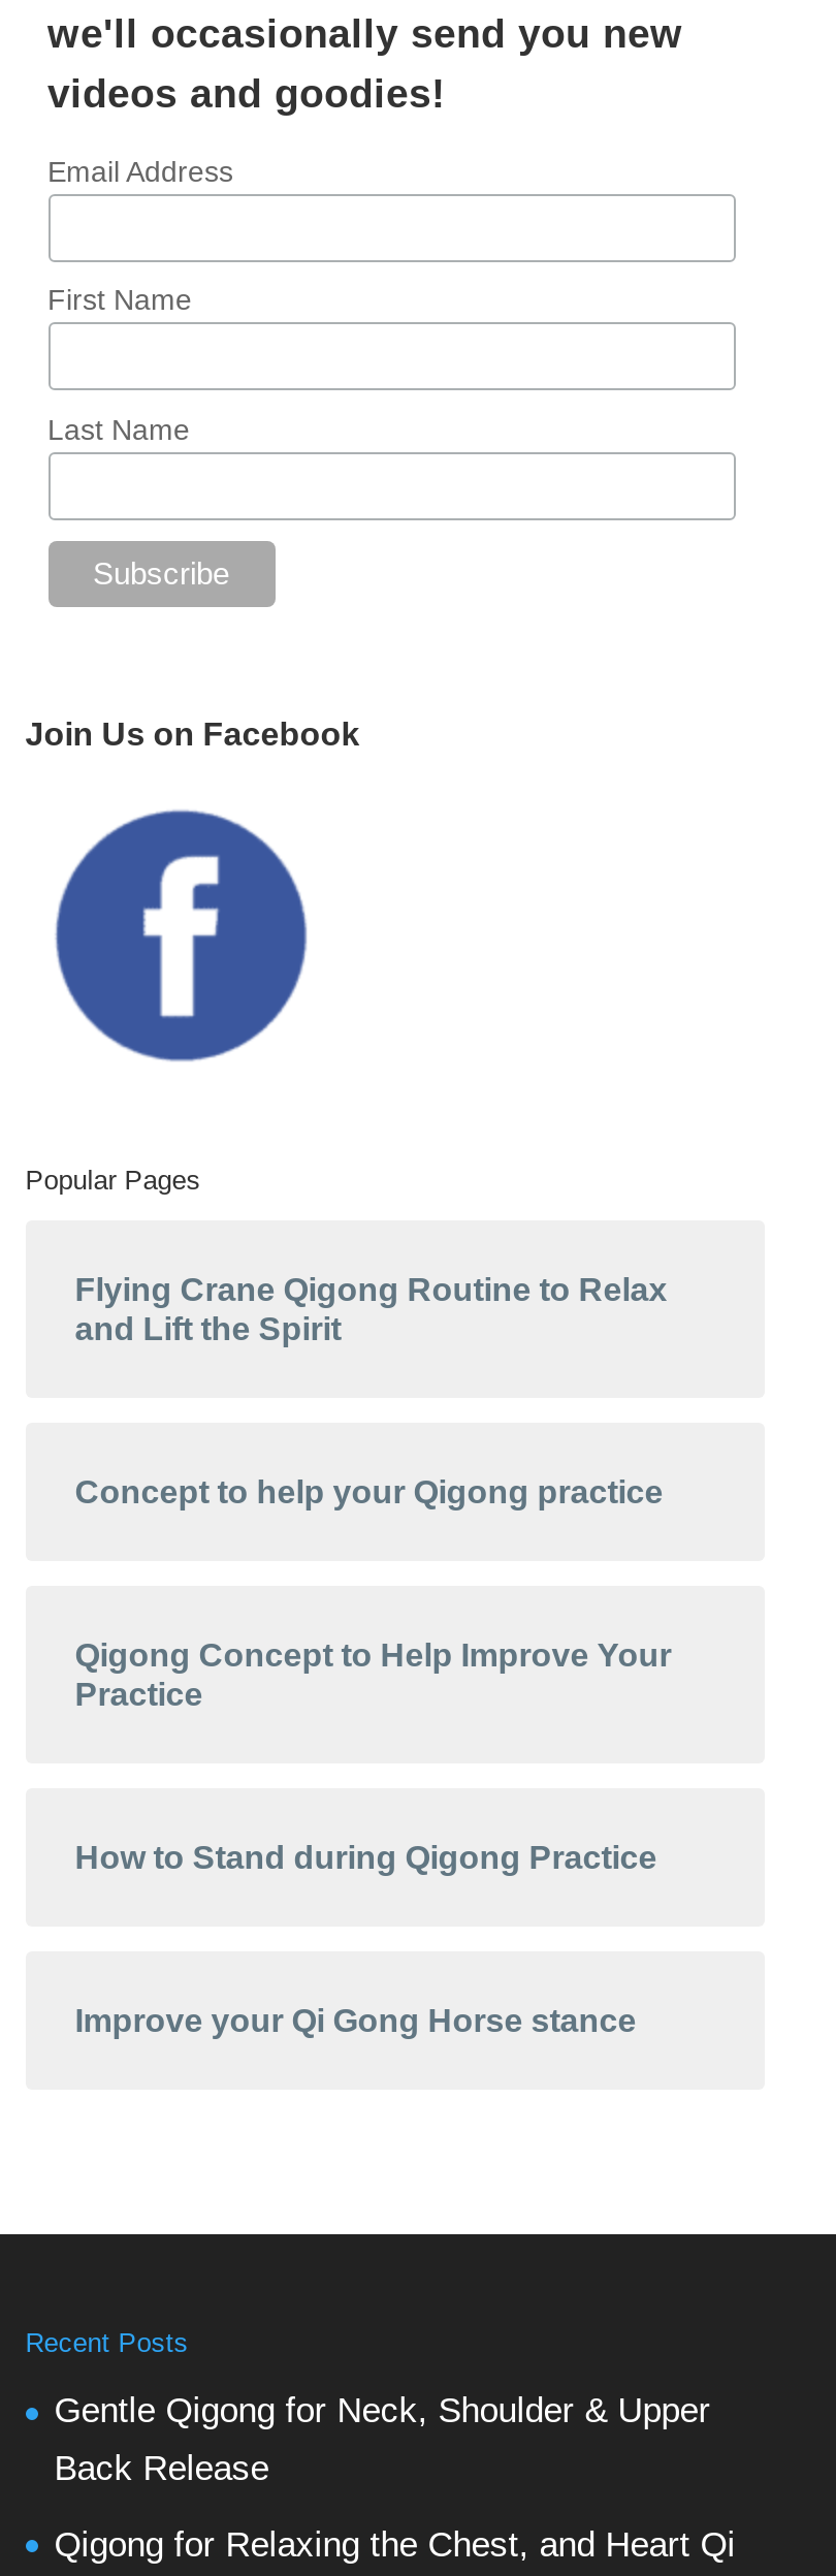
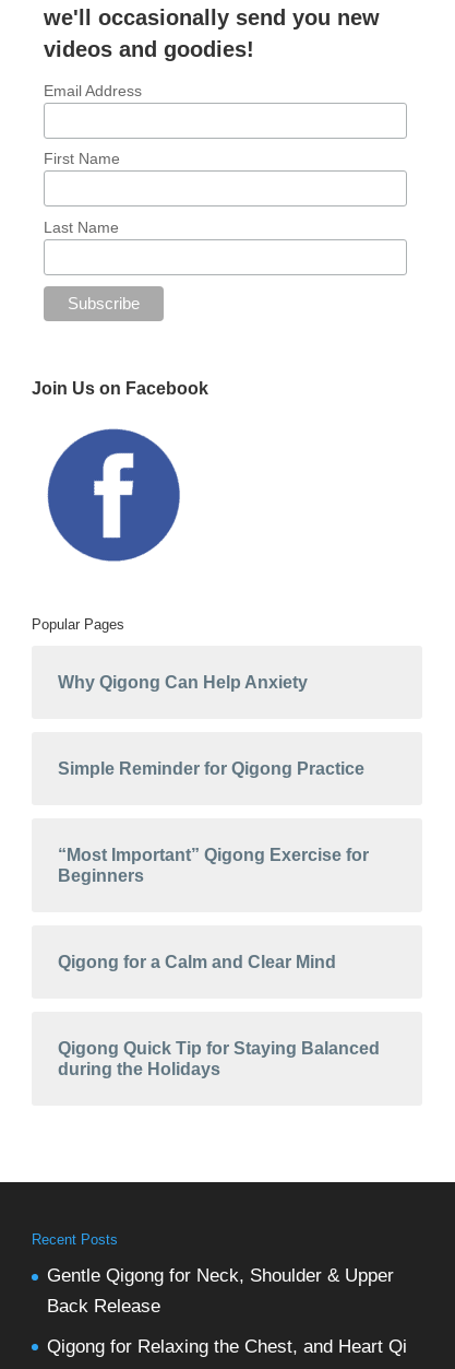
[75,1273,667,1347] Flying Crane Qigong Routine to Relax | and Lift the Spirit -> [58,673,307,692] Why Qigong Can Help Anxiety
[75,1475,663,1510] Concept to help your Qigong practice -> [58,760,364,778] Simple Reminder for Qigong Practice
[75,1638,671,1712] Qigong Concept to Help Improve Your | Practice -> [58,846,369,885] “Most Important” Qigong Exercise for | Beginners
[75,1840,657,1876] How to Stand during Qigong Practice -> [58,953,336,972] Qigong for a Calm and Clear Mind
[75,2004,636,2039] Improve your Qi Gong Horse stance -> [58,1039,379,1079] Qigong Quick Tip for Staying Balanced | during the Holidays

